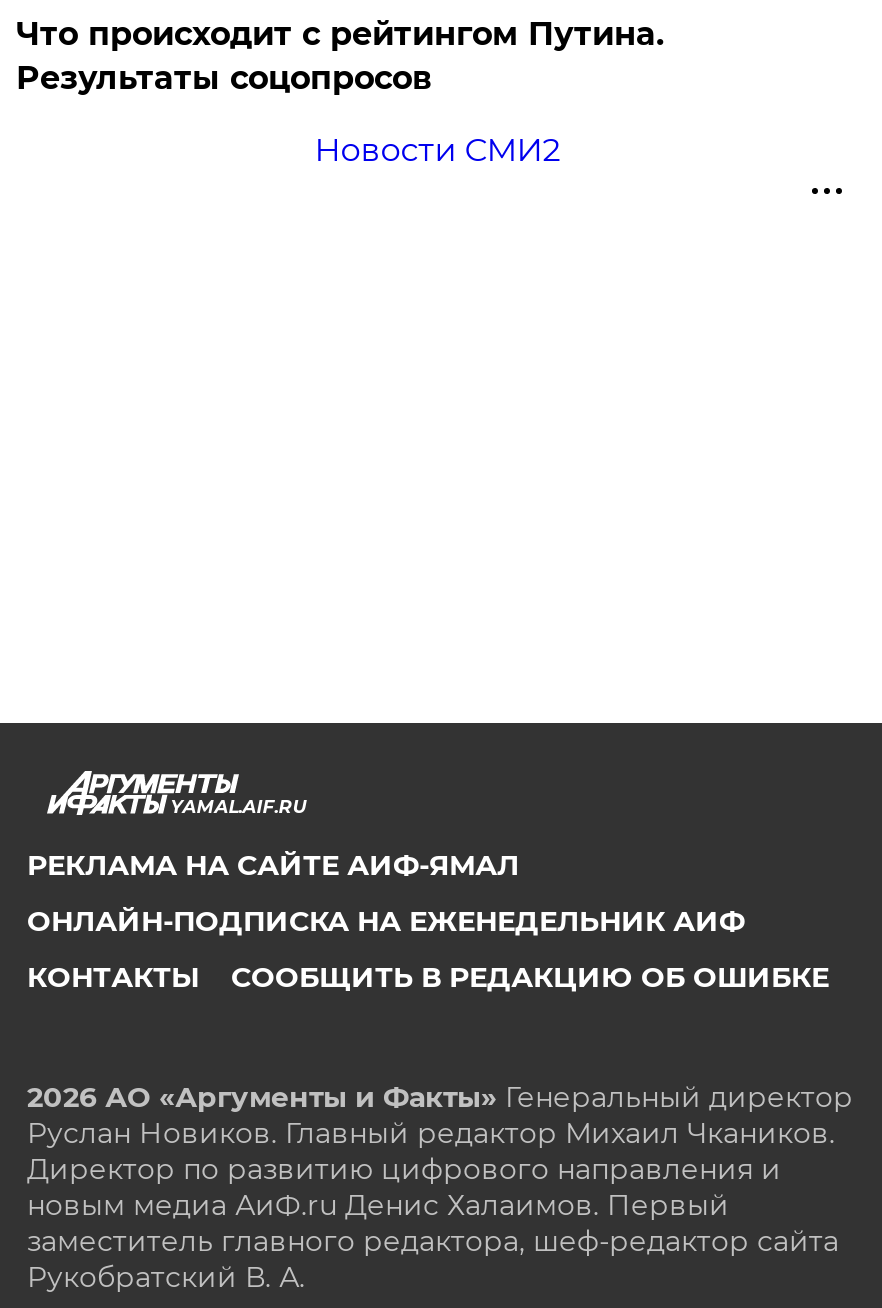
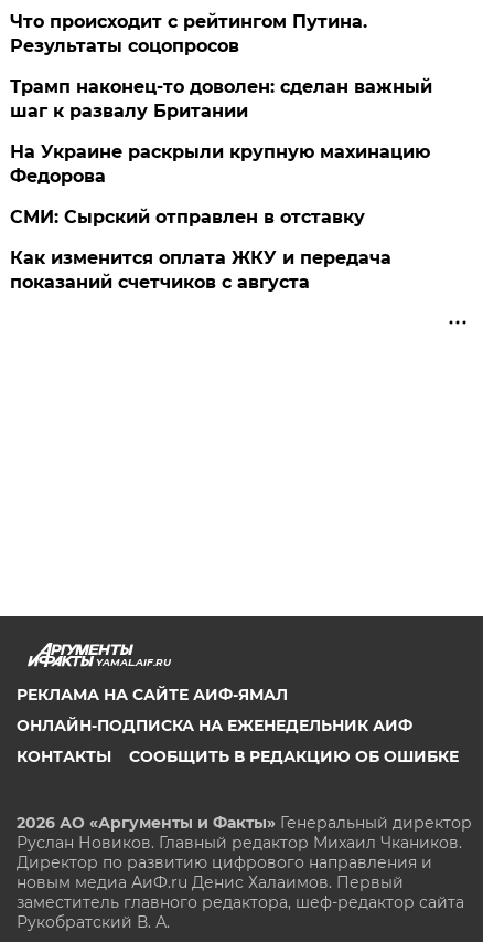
[314,131,560,169] Новости СМИ2 -> [10,76,433,293] Трамп наконец-то доволен: сделан важный | шаг к развалу Британии | На Украине раскрыли крупную махинацию | Федорова | СМИ: Сырский отправлен в отставку | Как изменится оплата ЖКУ и передача | показаний счетчиков с августа

